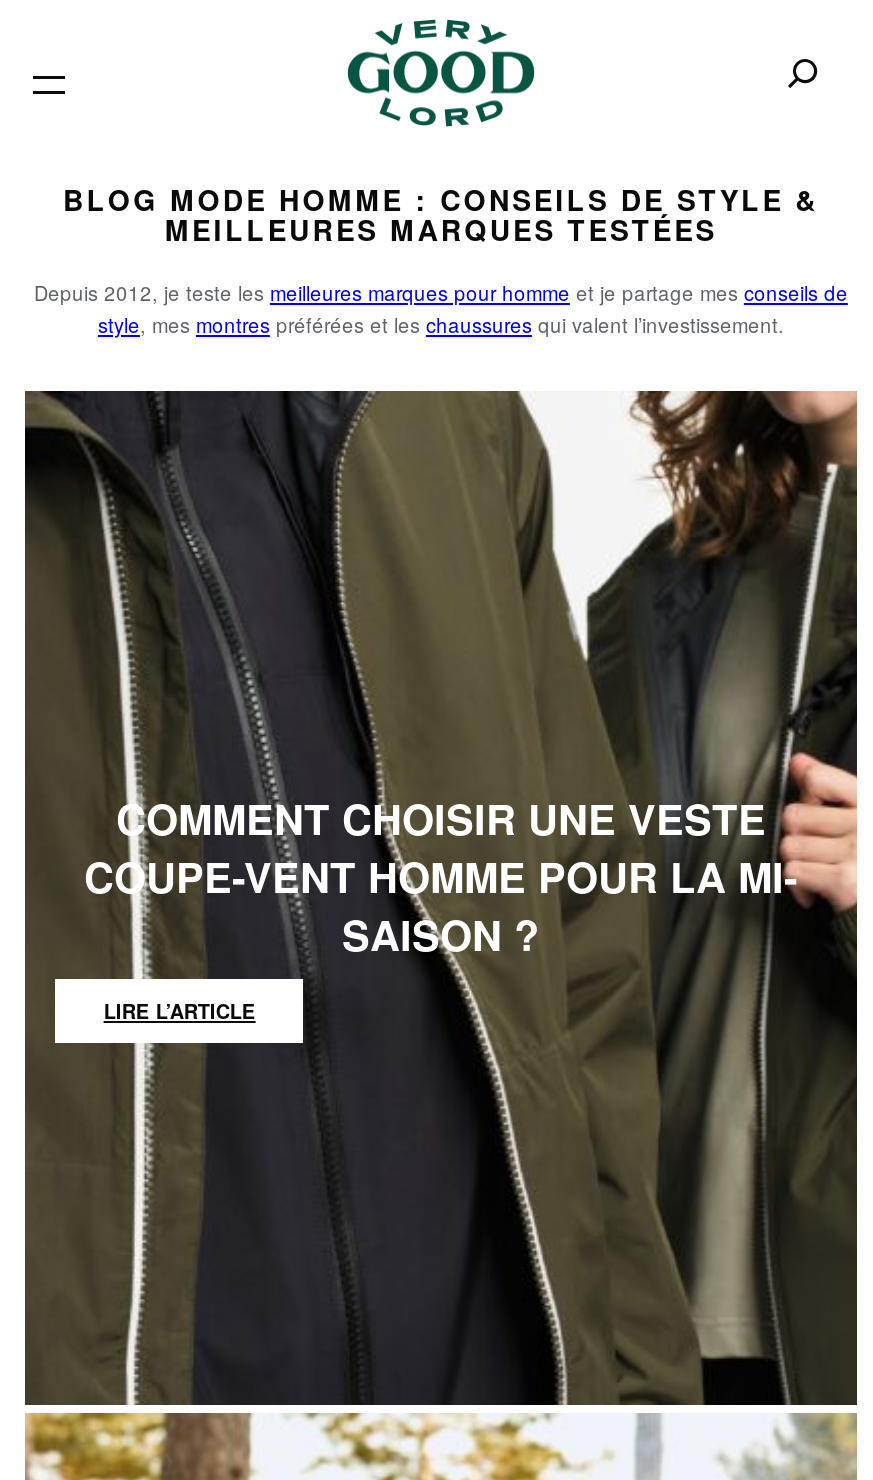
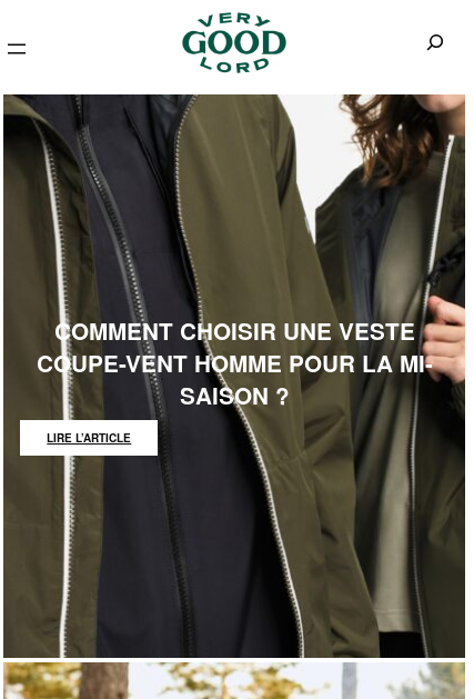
[34,179,848,339] BLOG MODE HOMME : CONSEILS DE STYLE & | MEILLEURES MARQUES TESTÉES | Depuis 2012, je teste les meilleures marques pour homme et je partage mes conseils de | style, mes montres préférées et les chaussures qui valent l’investissement. -> none

